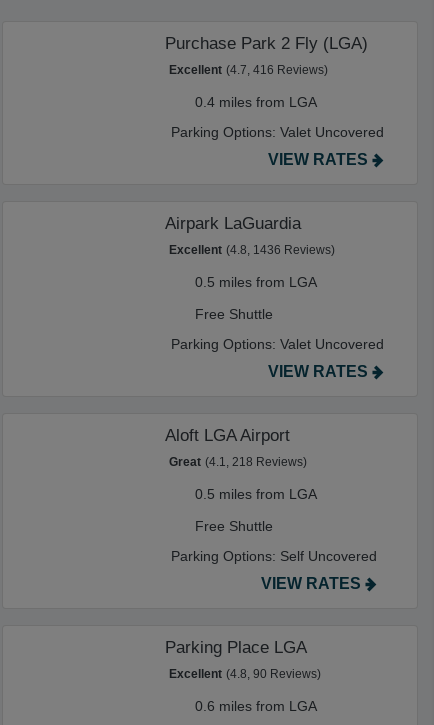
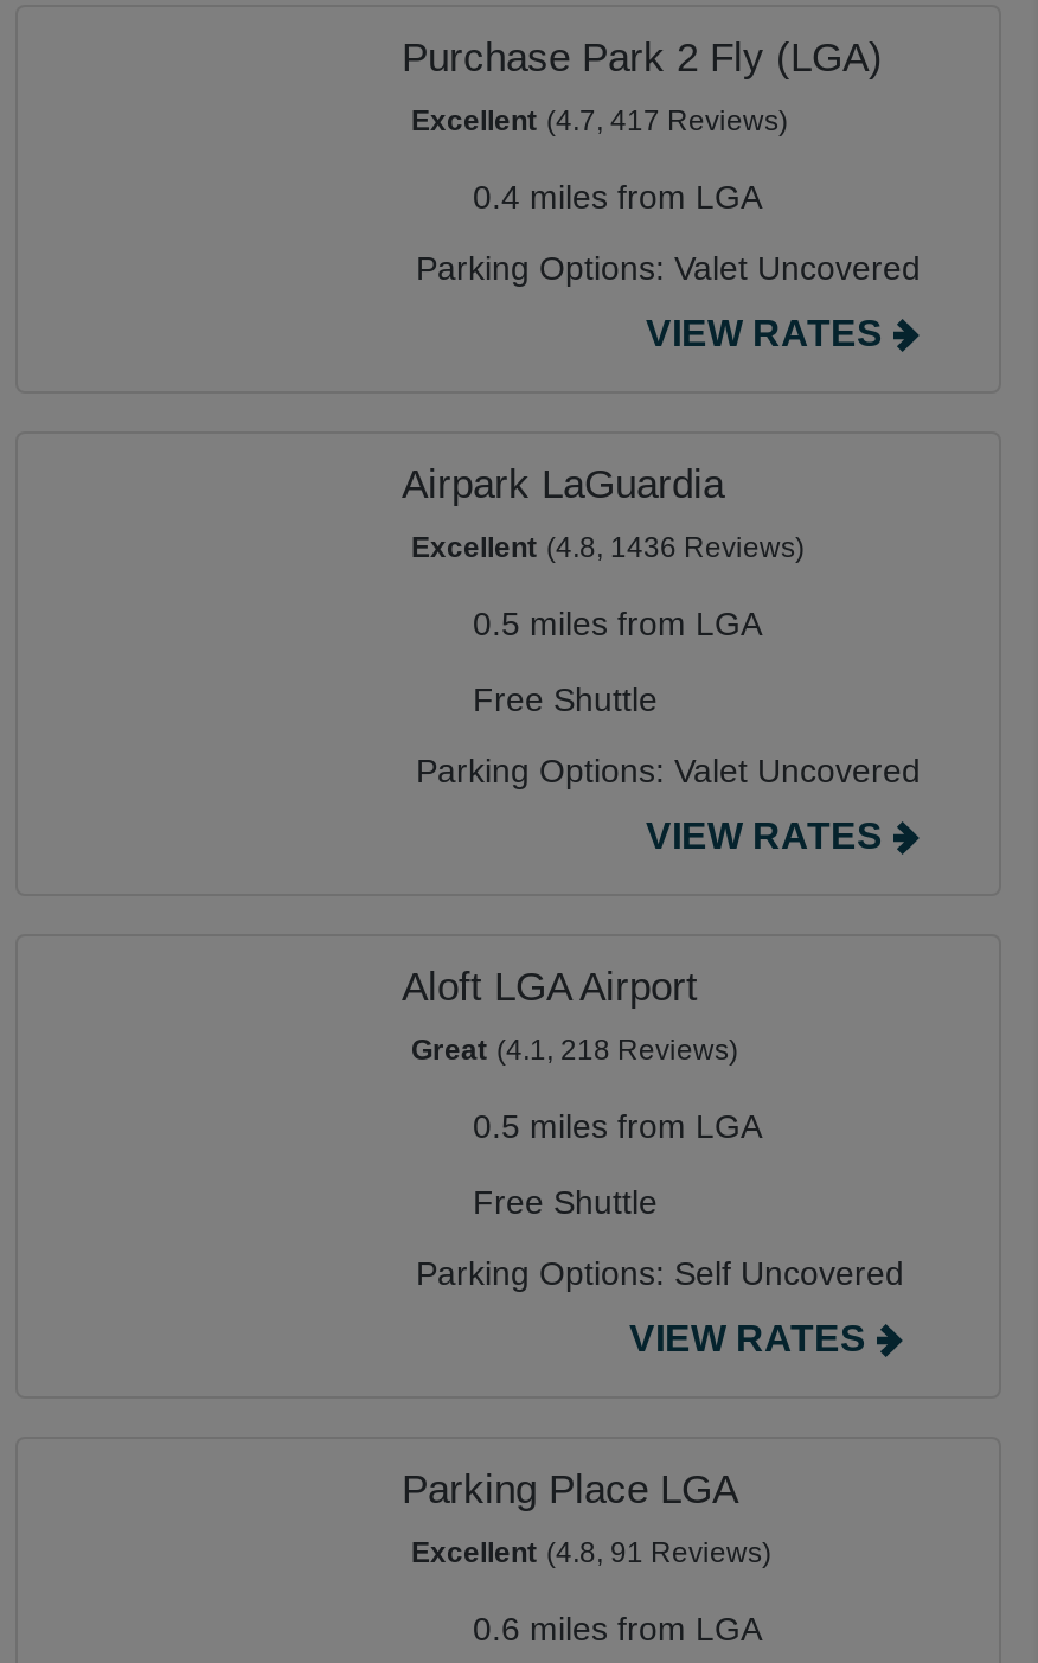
[169,63,328,77] Excellent (4.7, 416 Reviews) -> [411,104,788,137] Excellent (4.7, 417 Reviews)
[169,667,321,681] Excellent (4.8, 90 Reviews) -> [411,1536,771,1569] Excellent (4.8, 91 Reviews)

